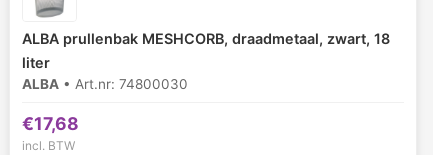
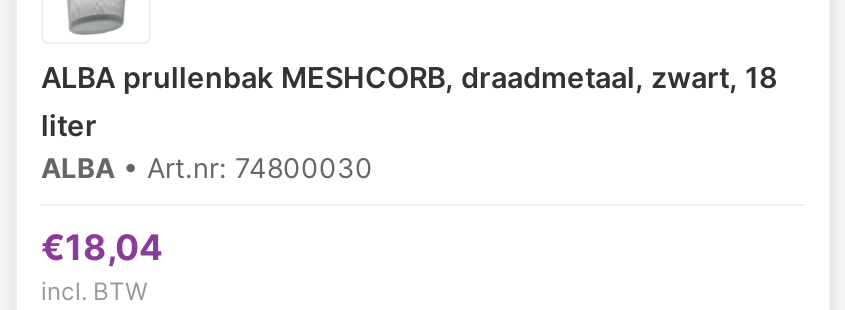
[22,113,79,134] €17,68 -> [41,226,163,268] €18,04

